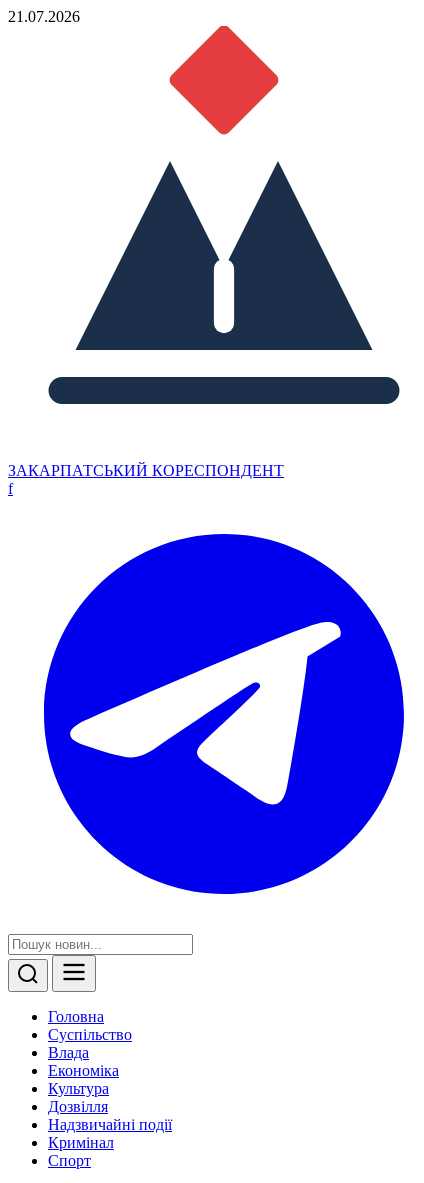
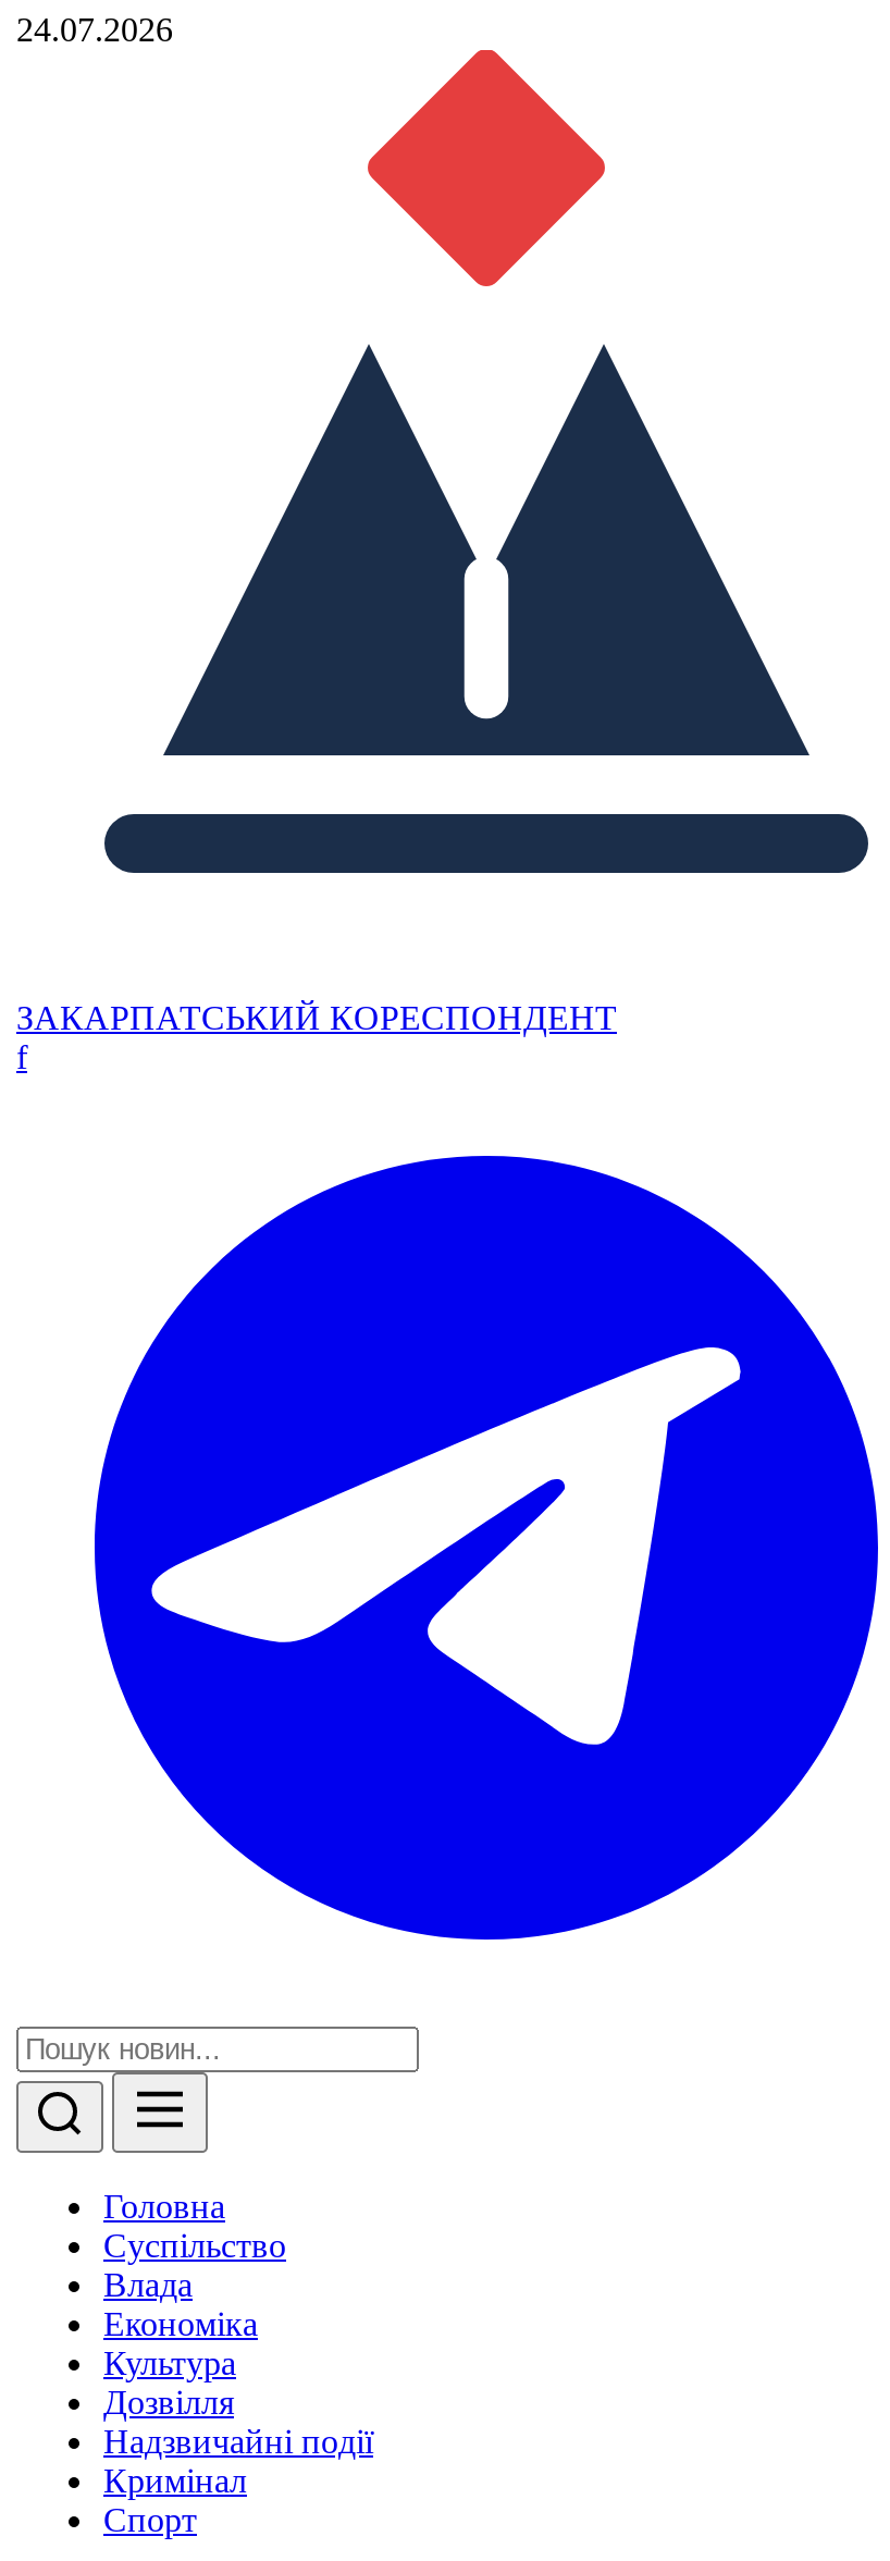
[8,8,80,25] 21.07.2026 -> [16,11,173,48] 24.07.2026

